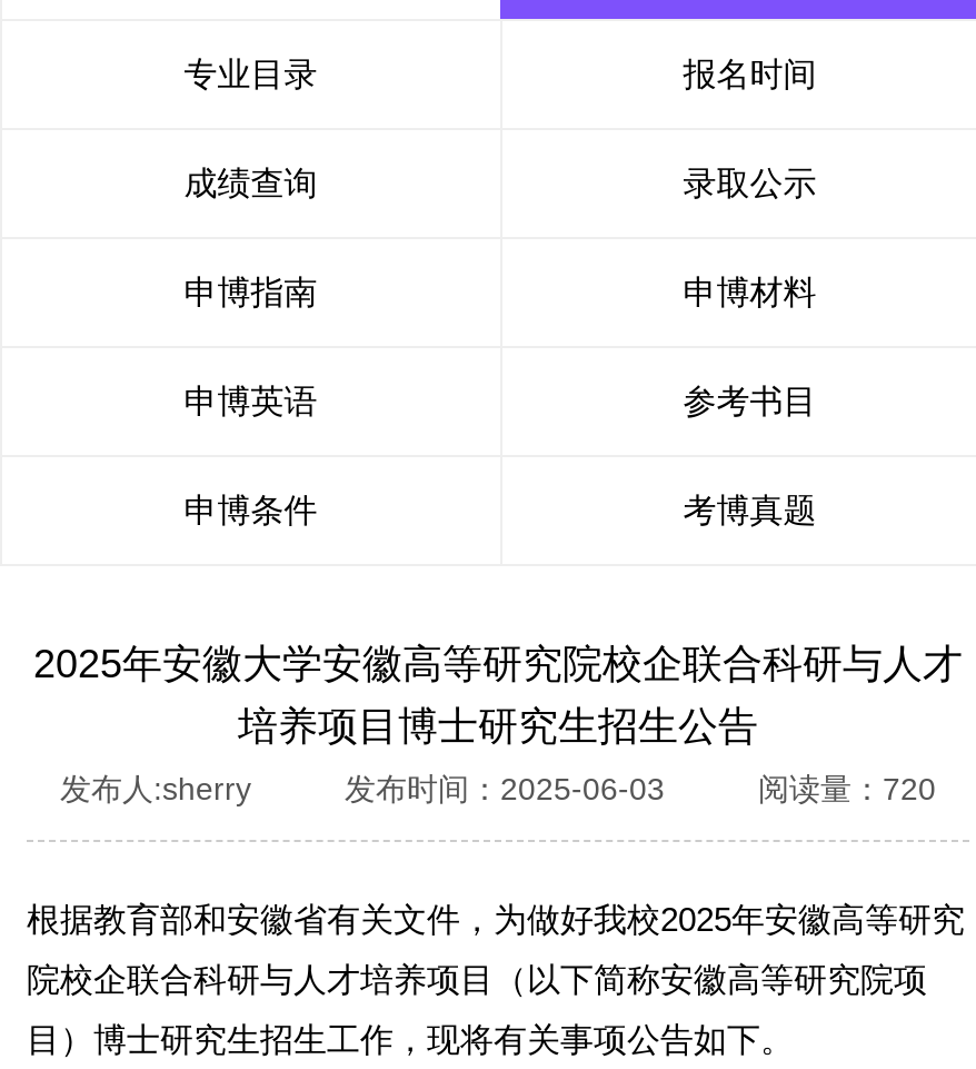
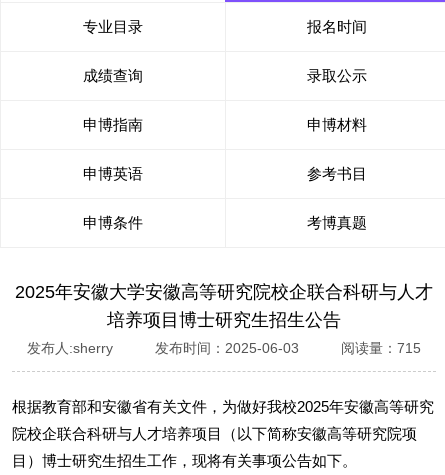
[60,770,936,806] 发布人:sherry 发布时间：2025-06-03 阅读量：720 -> [27,340,421,356] 发布人:sherry 发布时间：2025-06-03 阅读量：715

